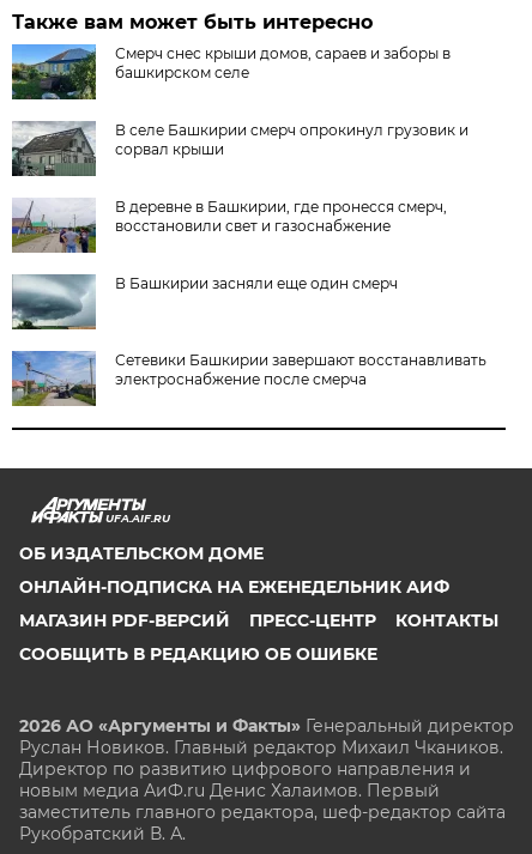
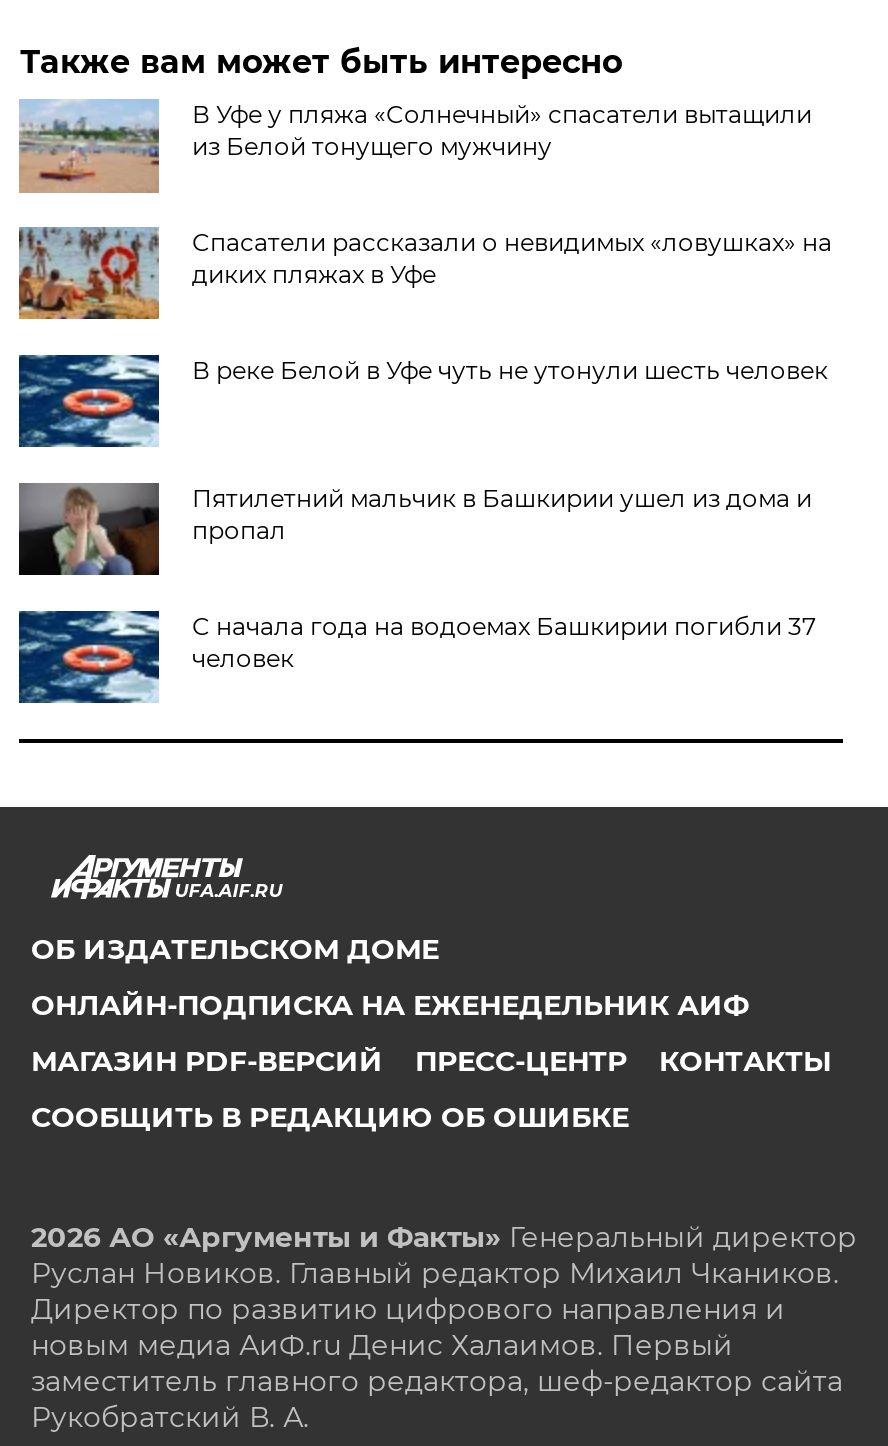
[11,44,451,101] [image] | Смерч снес крыши домов, сараев и заборы в | башкирском селе -> [17,99,812,195] [image] | В Уфе у пляжа «Солнечный» спасатели вытащили | из Белой тонущего мужчину
[11,121,469,177] [image] | В селе Башкирии смерч опрокинул грузовик и | сорвал крыши -> [17,227,832,321] [image] | Спасатели рассказали о невидимых «ловушках» на | диких пляжах в Уфе
[11,198,447,254] [image] | В деревне в Башкирии, где пронесся смерч, | восстановили свет и газоснабжение -> [17,353,828,449] [image] | В реке Белой в Уфе чуть не утонули шесть человек
[11,274,398,331] [image] | В Башкирии засняли еще один смерч -> [17,483,812,577] [image] | Пятилетний мальчик в Башкирии ушел из дома и | пропал
[11,350,487,407] [image] | Сетевики Башкирии завершают восстанавливать | электроснабжение после смерча -> [17,609,816,705] [image] | С начала года на водоемах Башкирии погибли 37 | человек

